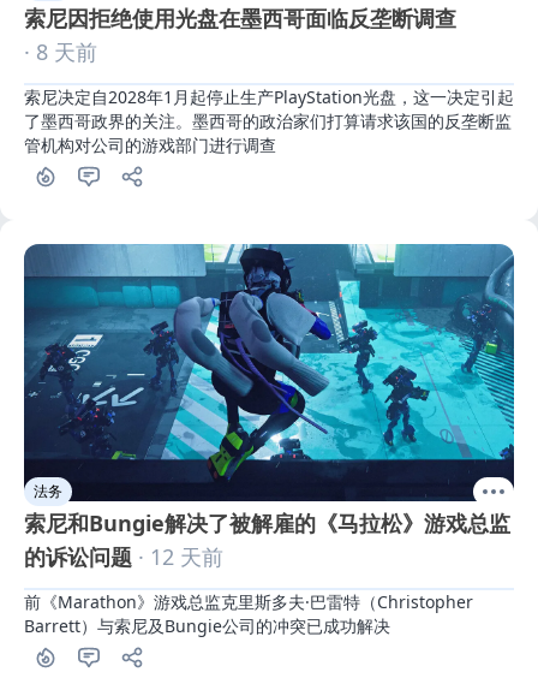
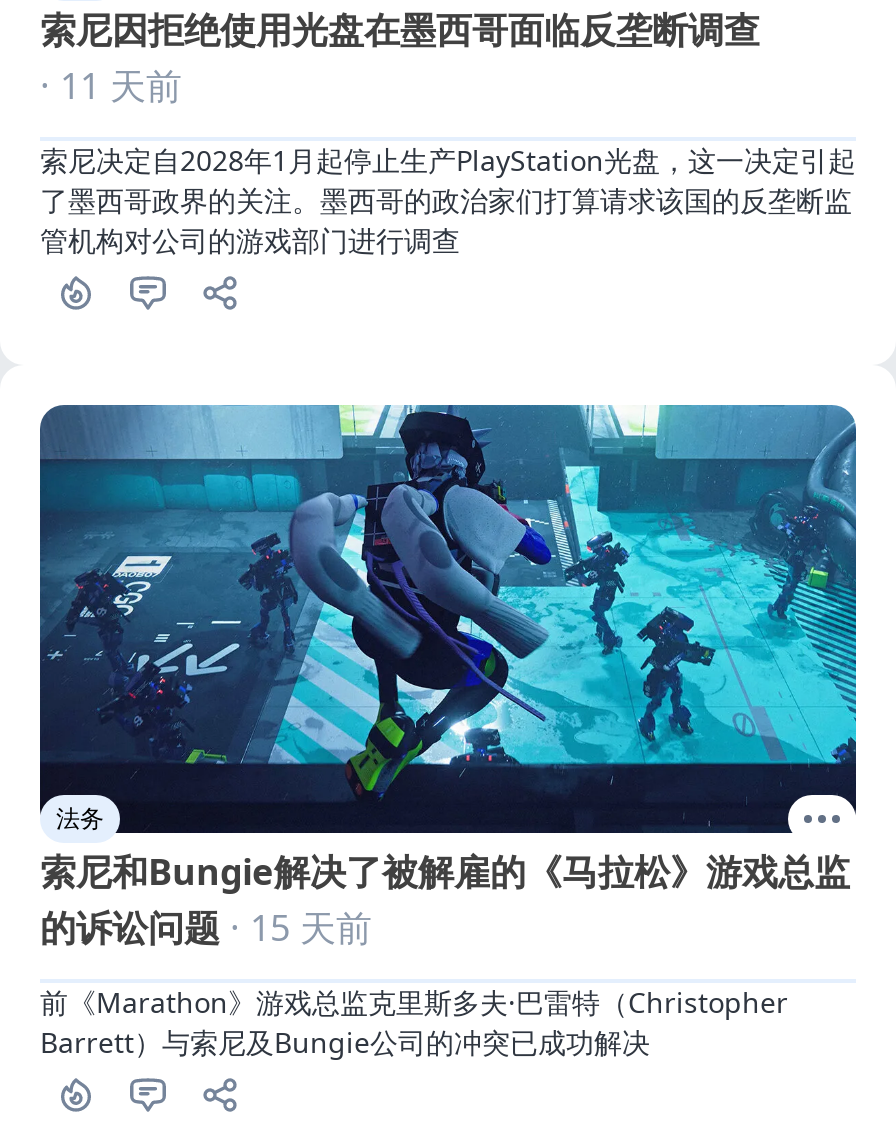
[24,37,97,66] · 8 天前 -> [40,61,182,109] · 11 天前
[24,543,223,571] 的诉讼问题· 12 天前 -> [40,903,372,951] 的诉讼问题· 15 天前

